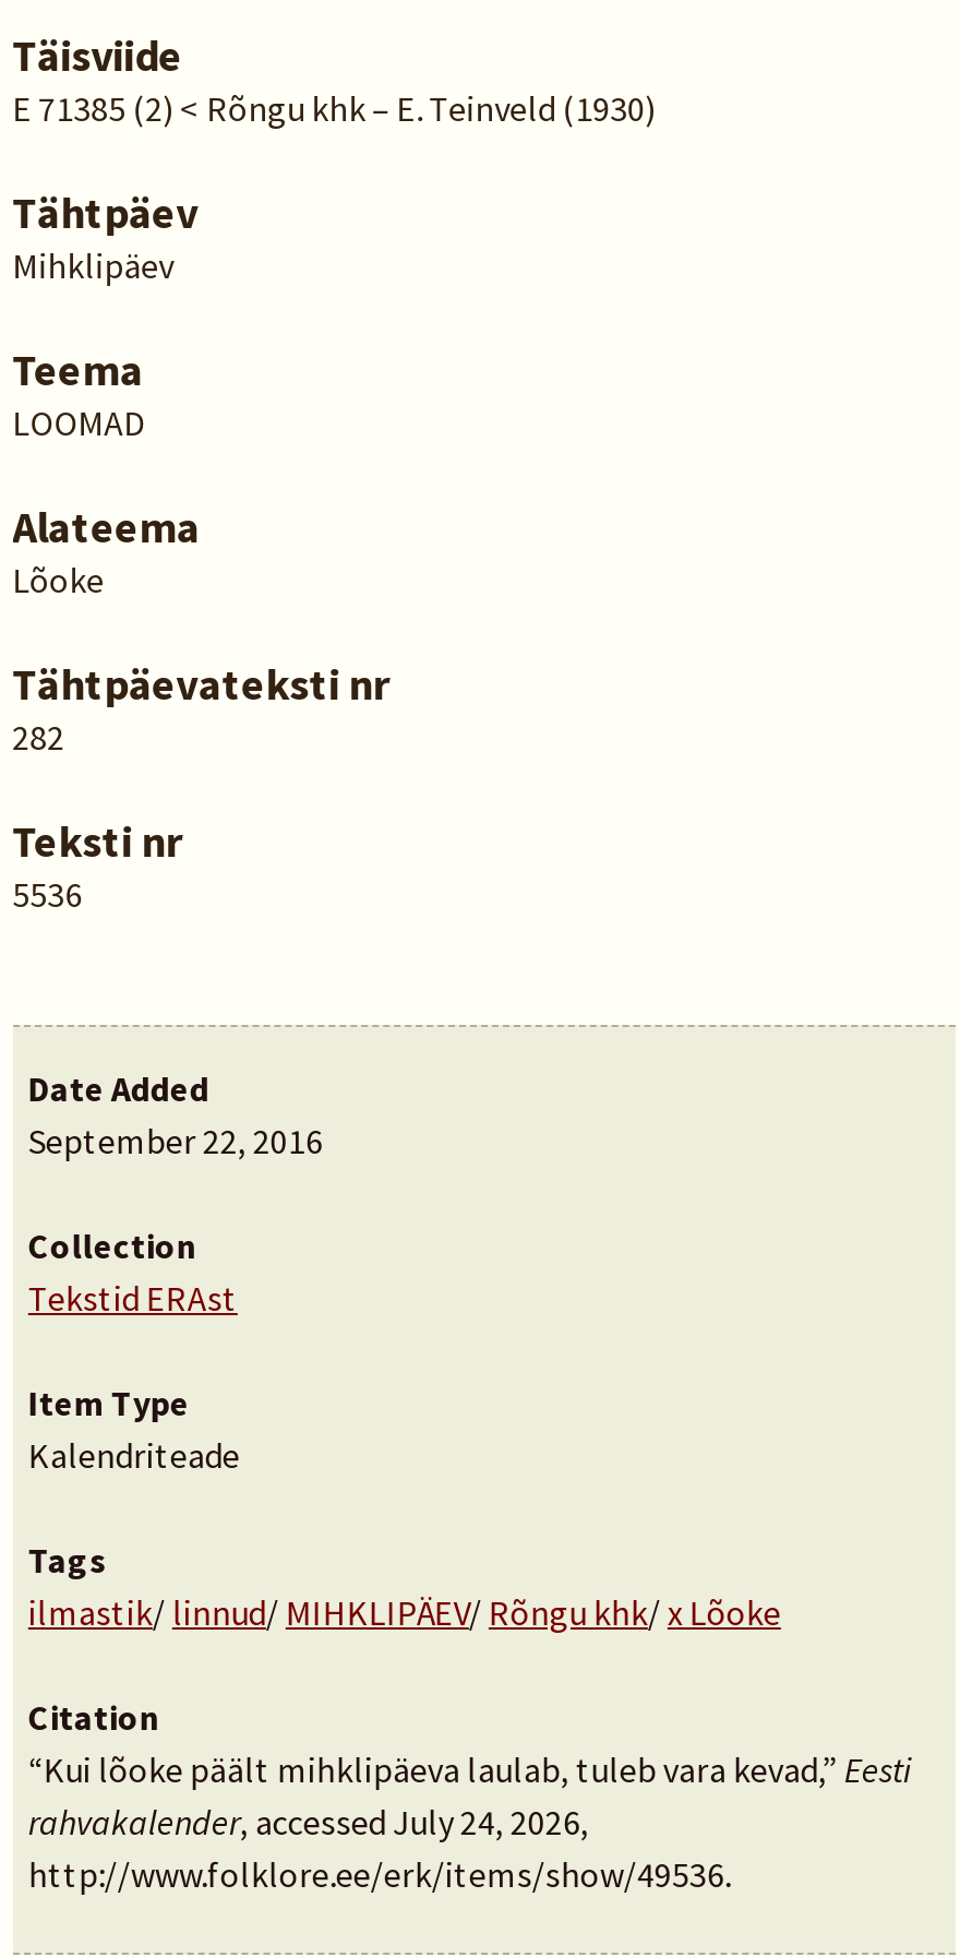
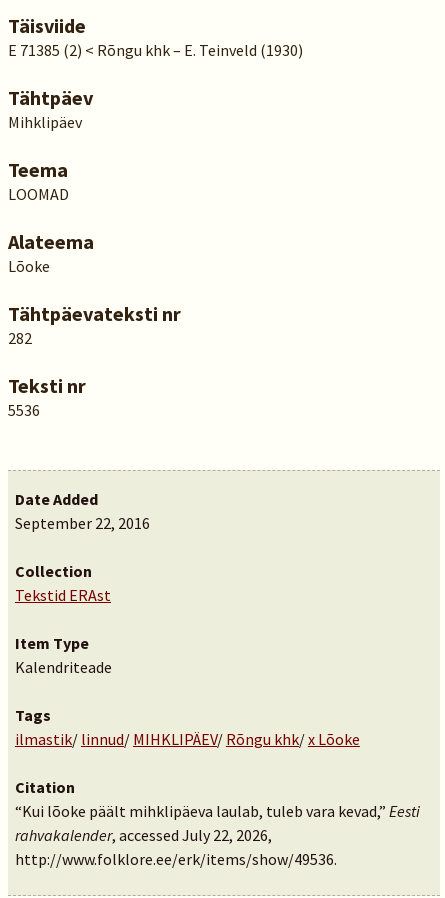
[28,1800,589,1843] rahvakalender, accessed July 24, 2026, -> [15,825,272,845] rahvakalender, accessed July 22, 2026,

